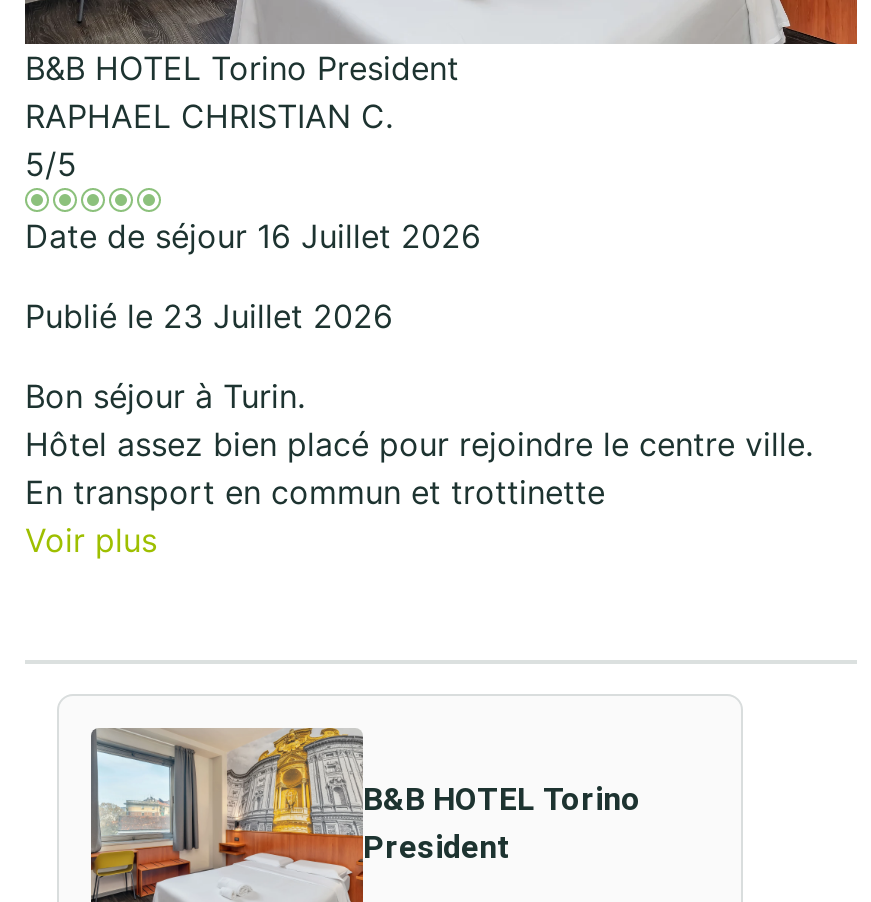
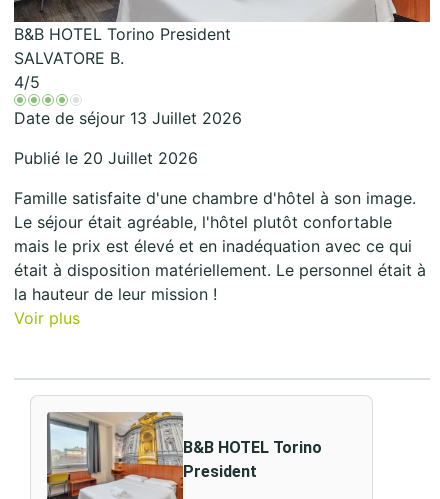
[25,96,393,184] RAPHAEL CHRISTIAN C. | 5/5 -> [14,48,124,92] SALVATORE B. | 4/5
[25,216,481,256] Date de séjour 16 Juillet 2026 -> [14,108,242,128] Date de séjour 13 Juillet 2026
[25,296,393,336] Publié le 23 Juillet 2026 -> [14,148,198,168] Publié le 20 Juillet 2026
[25,376,813,512] Bon séjour à Turin. | Hôtel assez bien placé pour rejoindre le centre ville. | En transport en commun et trottinette -> [14,188,426,304] Famille satisfaite d'une chambre d'hôtel à son image. | Le séjour était agréable, l'hôtel plutôt confortable | mais le prix est élevé et en inadéquation avec ce qui | était à disposition matériellement. Le personnel était à | la hauteur de leur mission !

